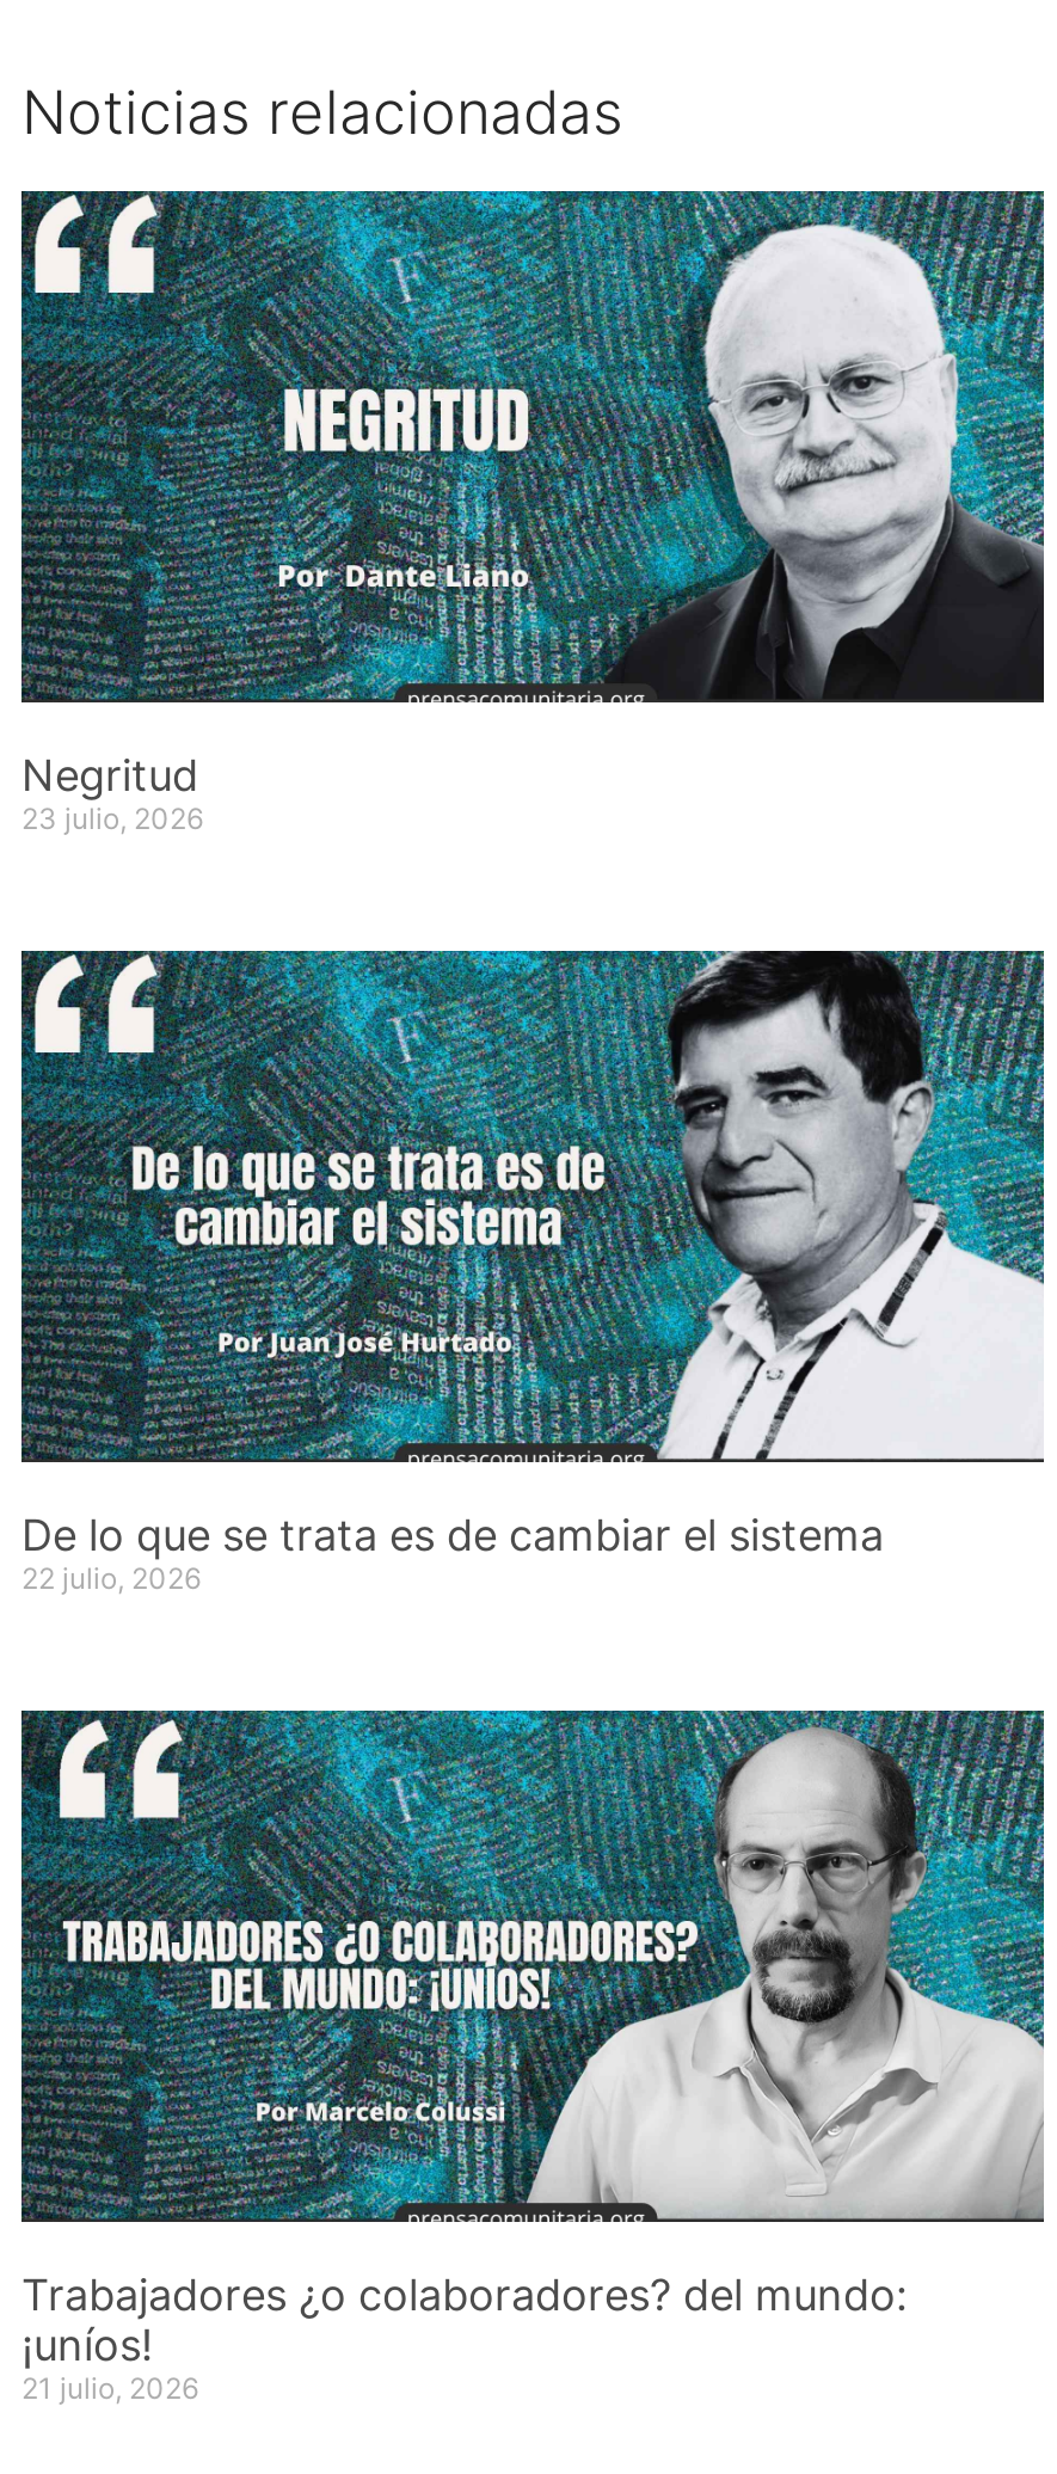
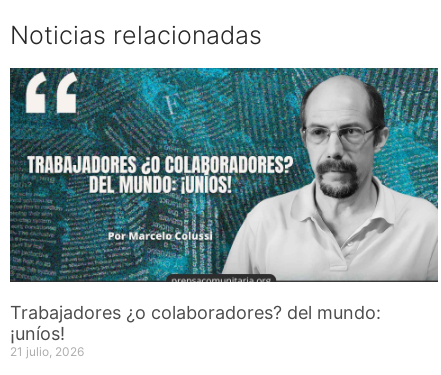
[21,196,1046,837] [image] | Negritud | 23 julio, 2026 -> none
[19,949,1046,1597] [image] | De lo que se trata es de cambiar el sistema | 22 julio, 2026 -> none

